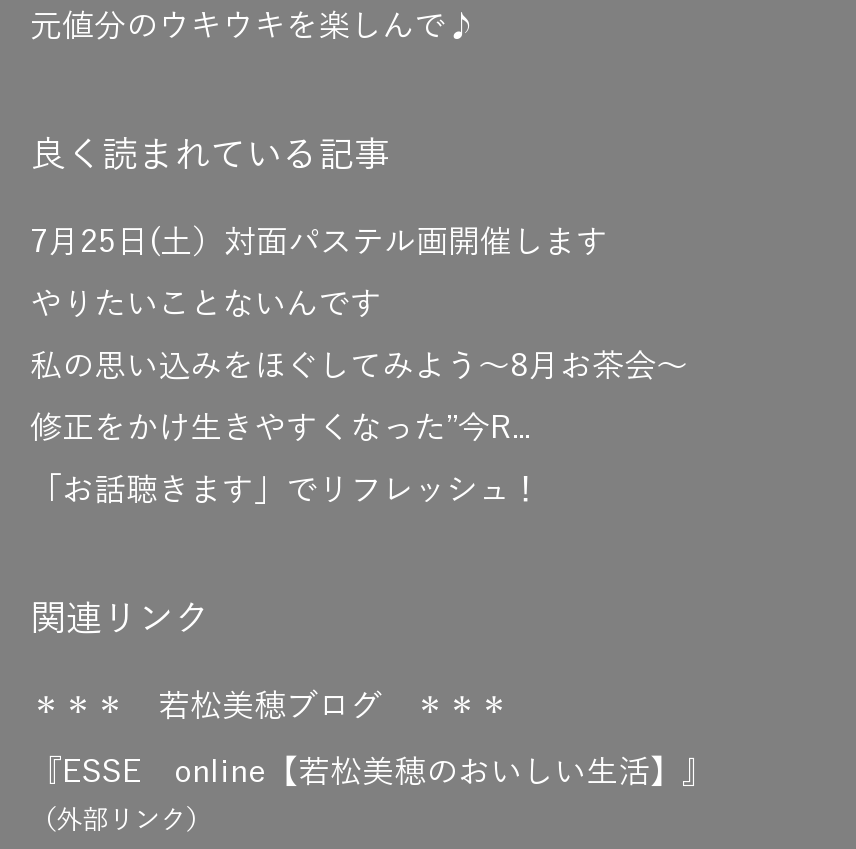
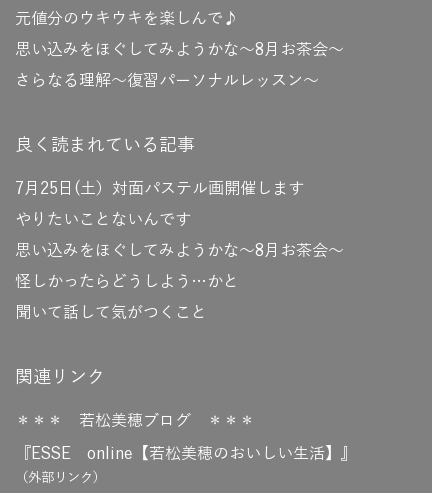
none -> [15,41,344,90] 思い込みをほぐしてみようかな～8月お茶会～ | さらなる理解～復習パーソナルレッスン～
[30,349,688,385] 私の思い込みをほぐしてみよう～8月お茶会～ -> [15,242,344,260] 思い込みをほぐしてみようかな～8月お茶会～
[30,411,530,447] 修正をかけ生きやすくなった”今R... -> [15,273,239,291] 怪しかったらどうしよう…かと
[30,473,542,509] 「お話聴きます」でリフレッシュ！ -> [15,304,207,322] 聞いて話して気がつくこと

